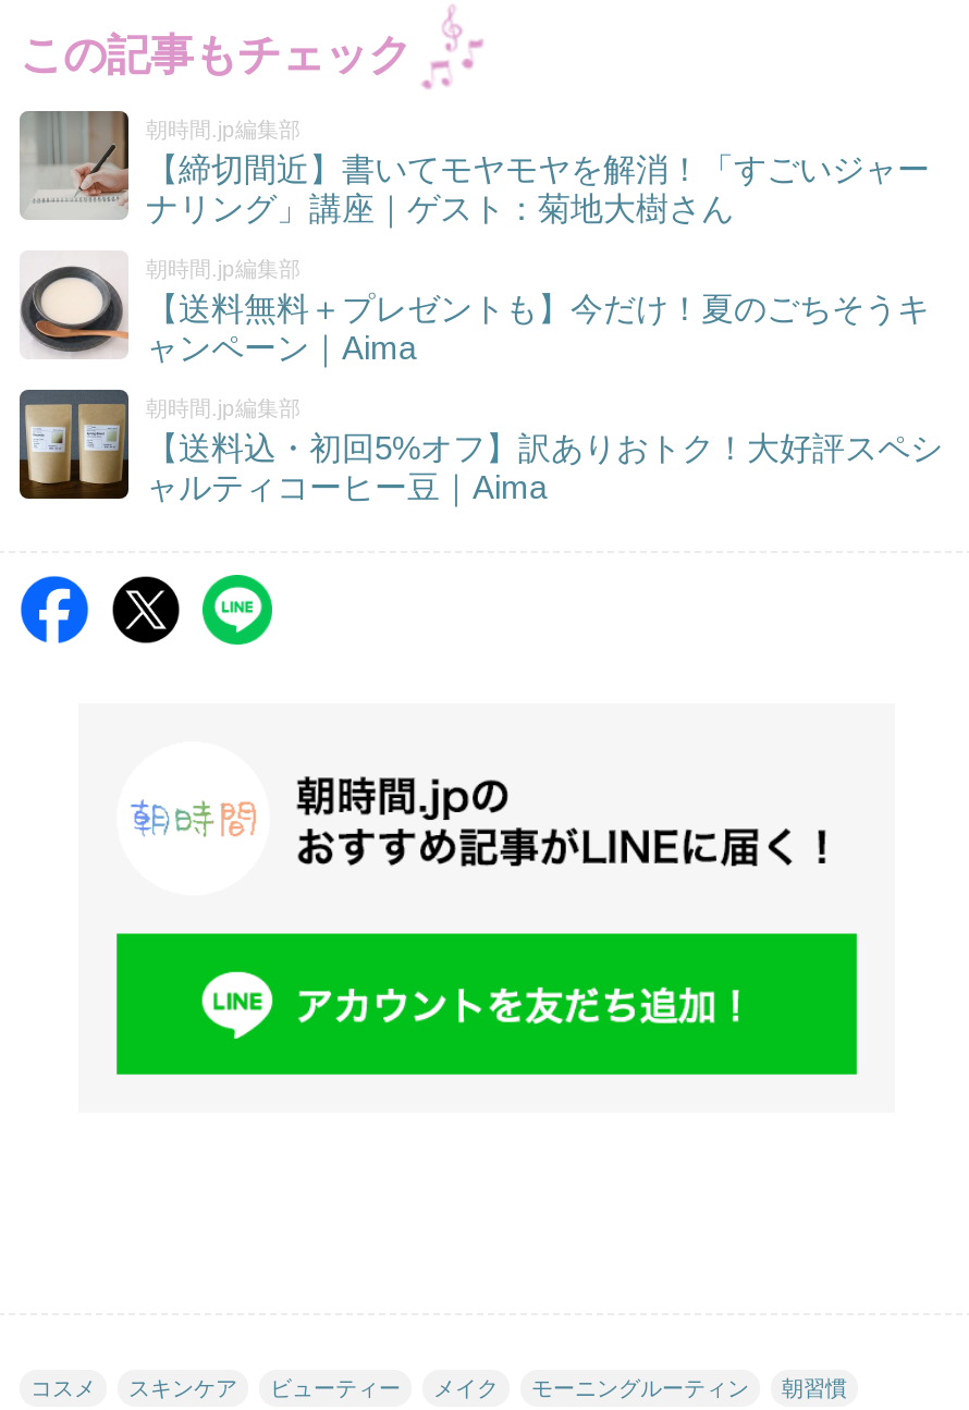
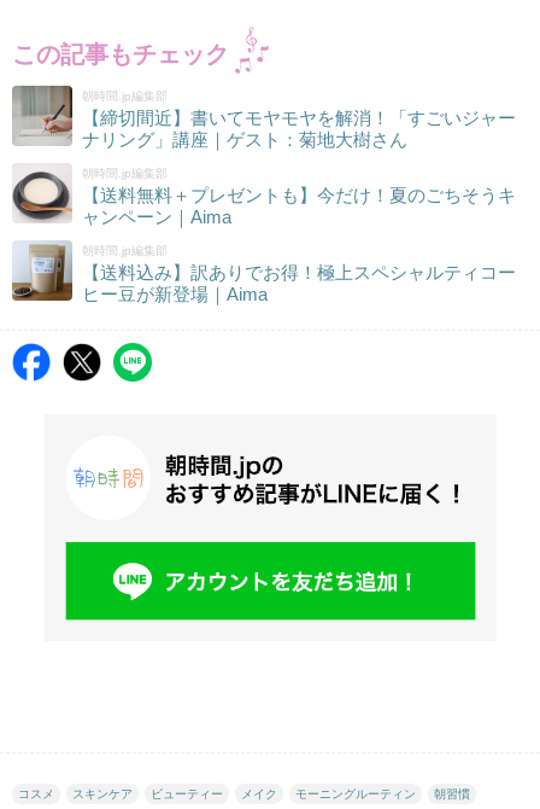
[17,388,943,506] [image] | 【送料込・初回5%オフ】訳ありおトク！大好評スペシ | ャルティコーヒー豆｜Aima -> [11,240,516,305] [image] | 【送料込み】訳ありでお得！極上スペシャルティコー | ヒー豆が新登場｜Aima

